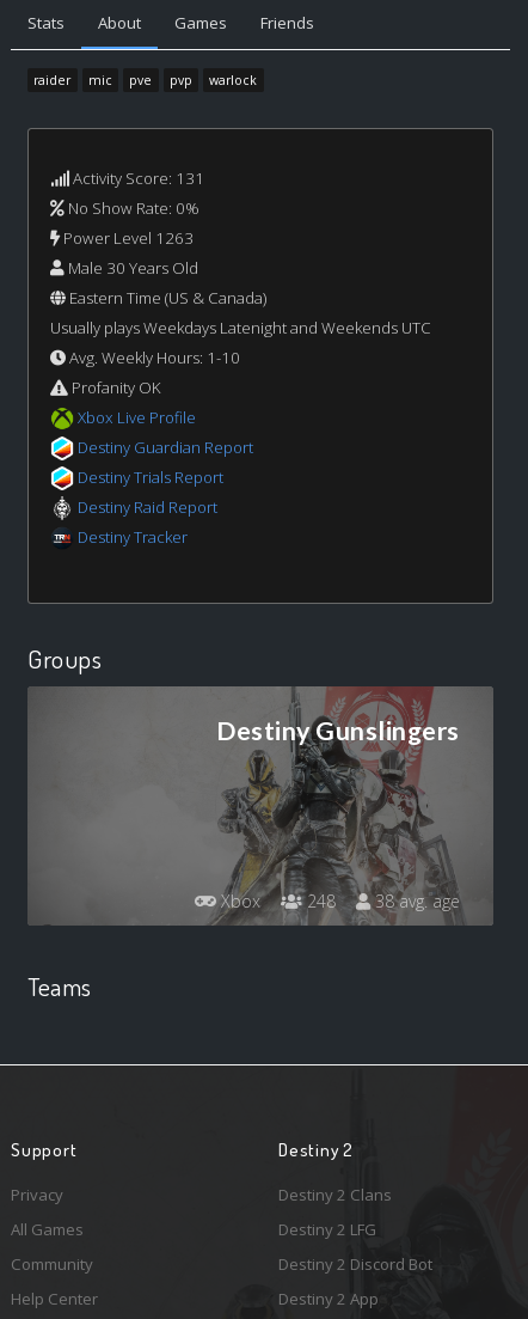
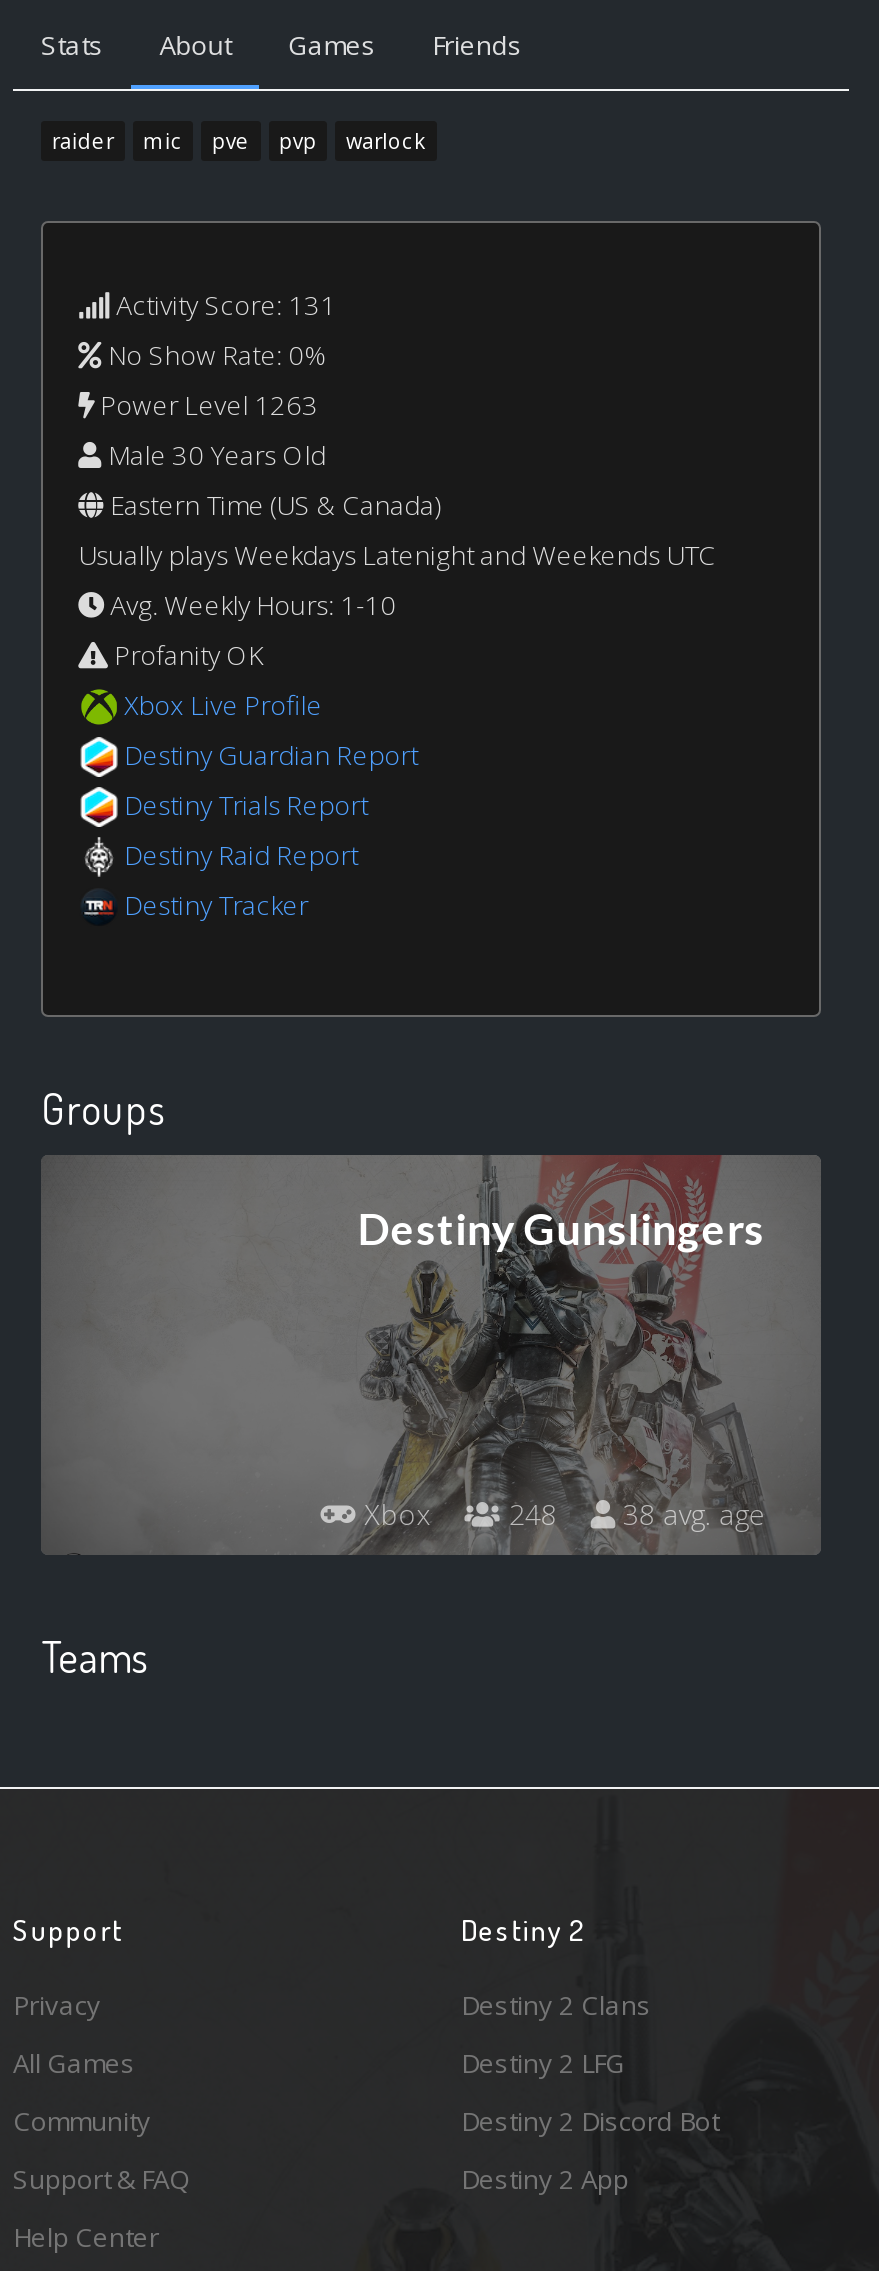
none -> [13,2161,191,2197] Support & FAQ

